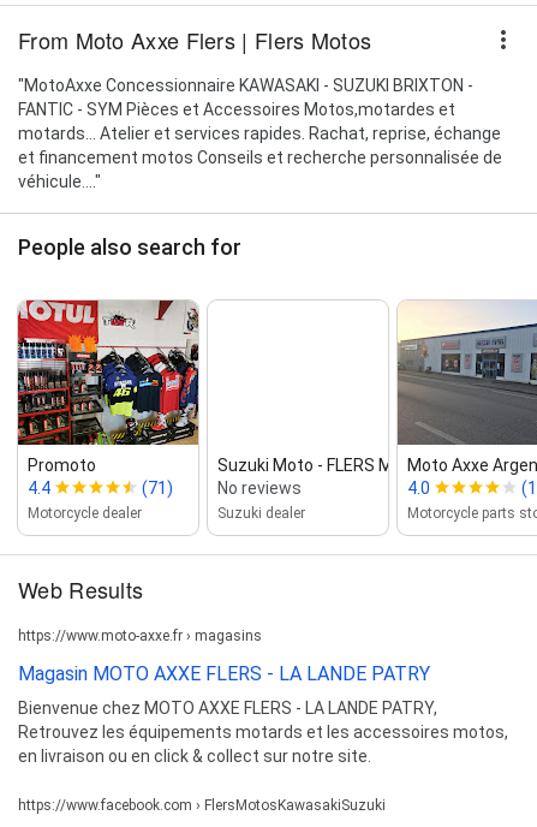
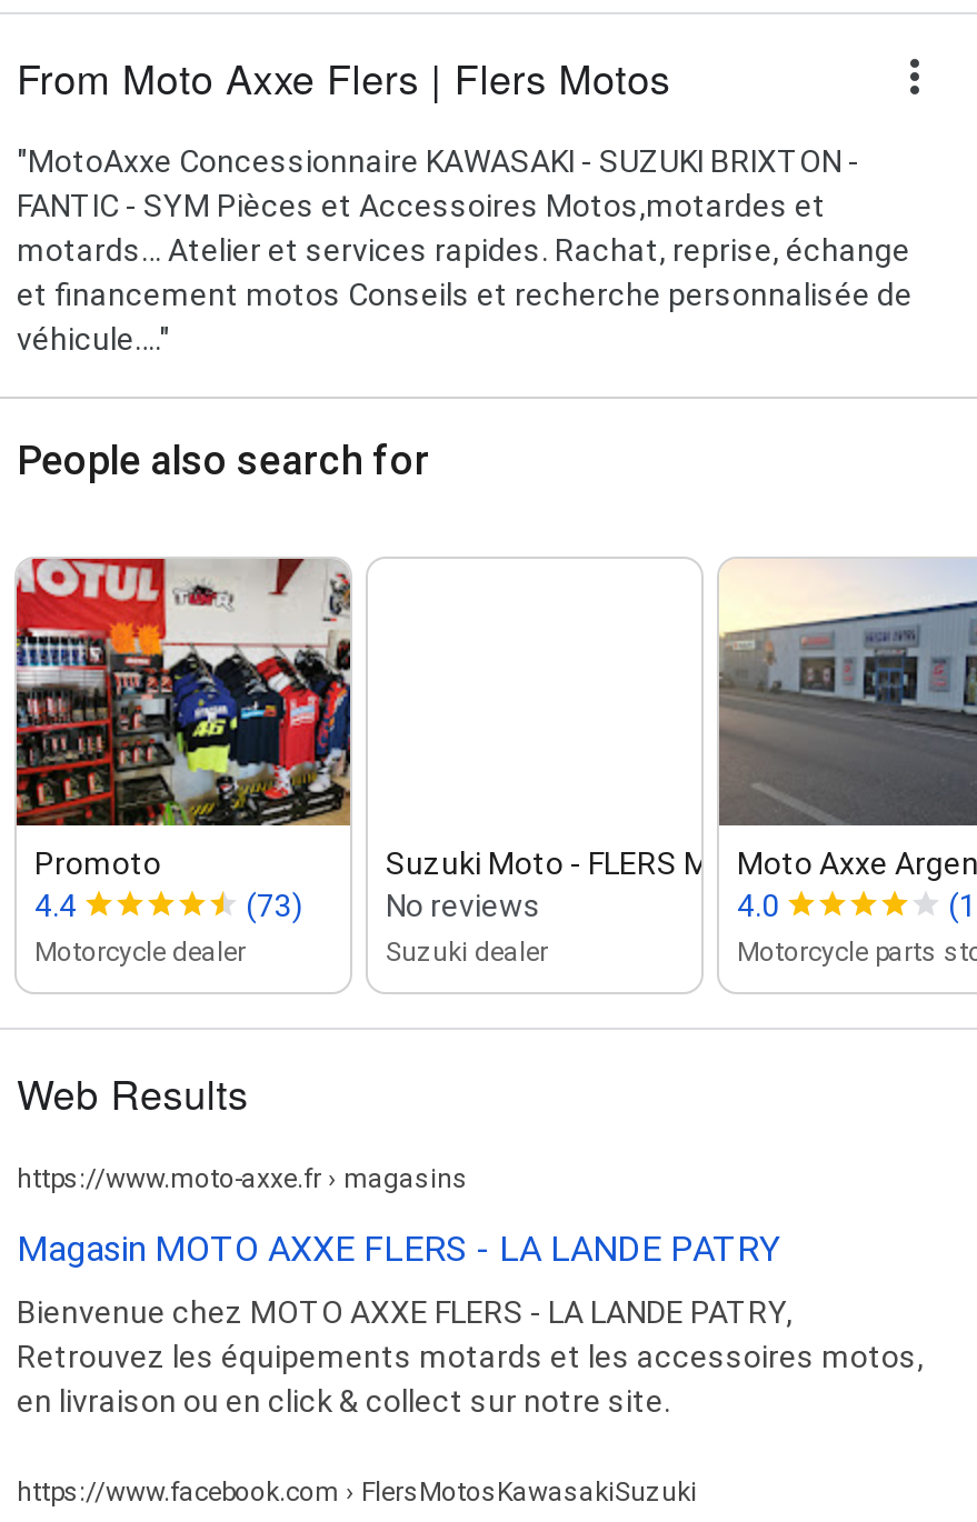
[142,478,173,497] (71) -> [246,887,303,923] (73)

